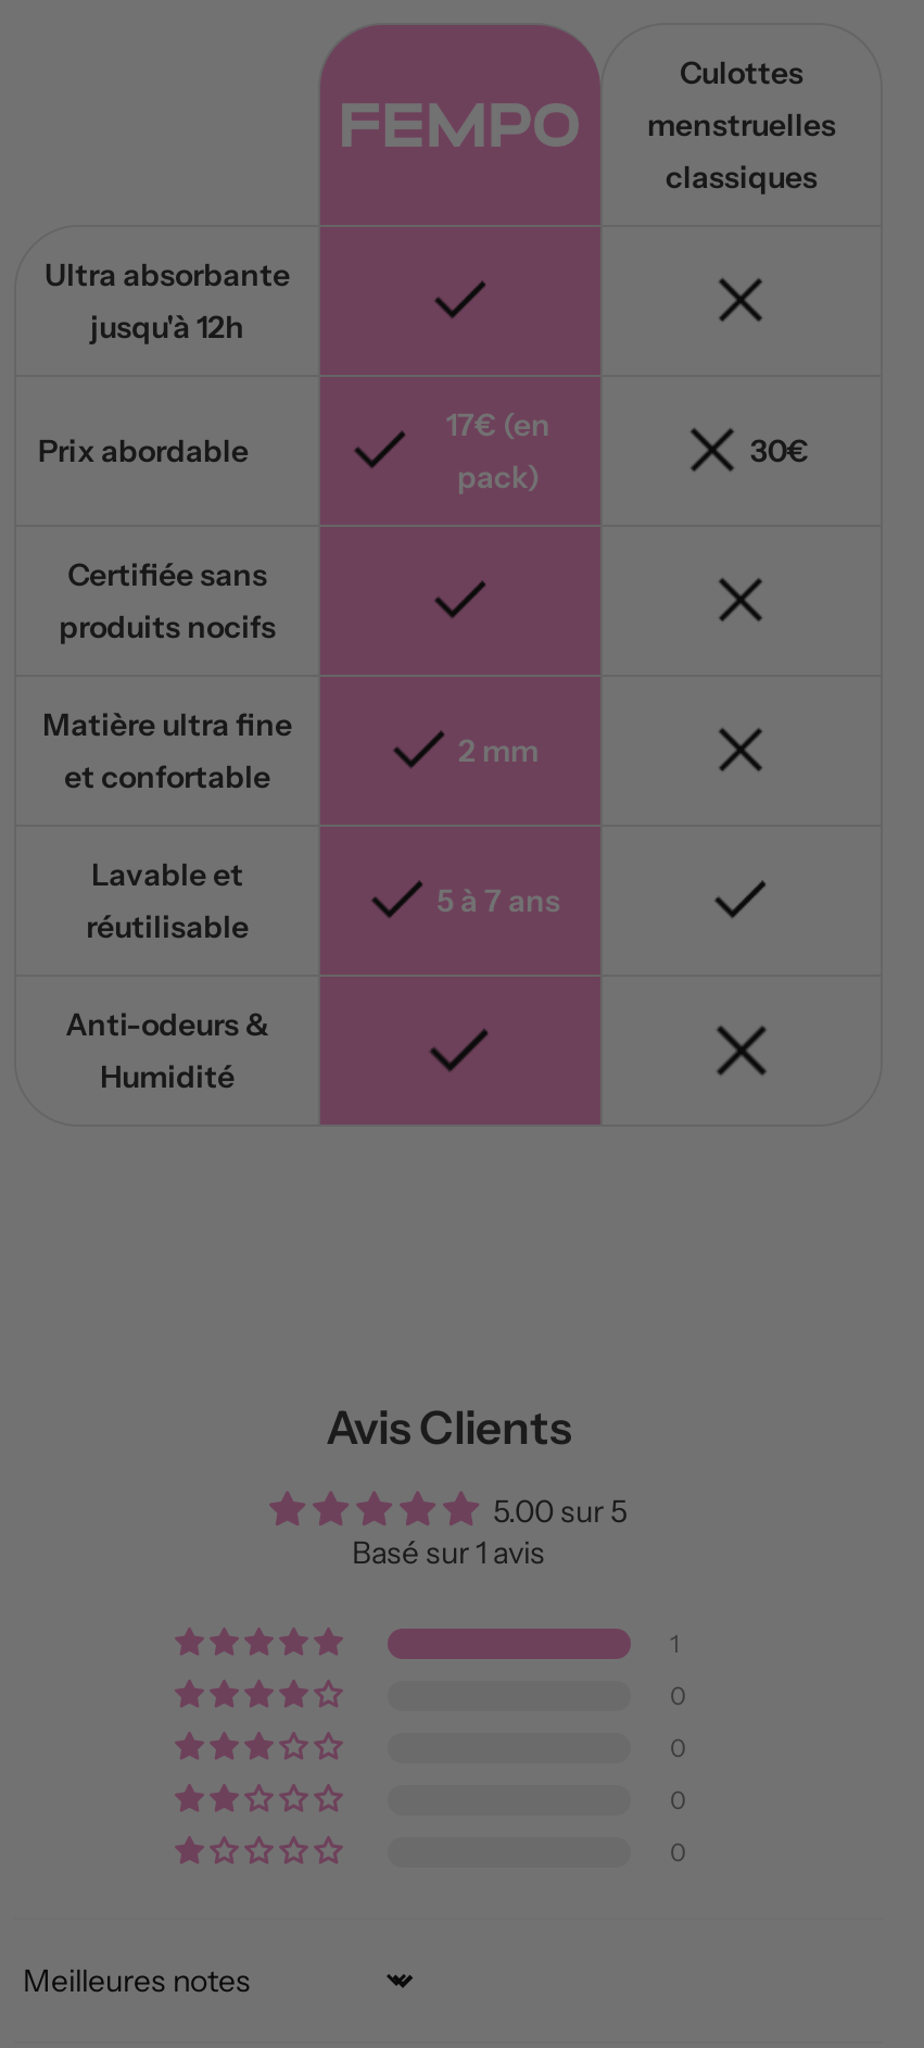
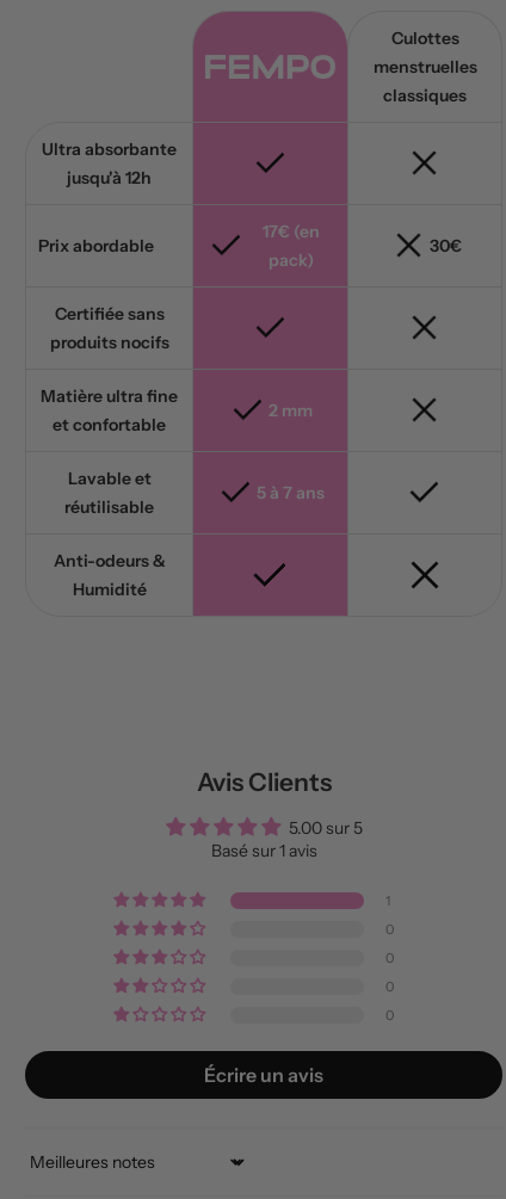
none -> [204,1063,323,1087] Écrire un avis

